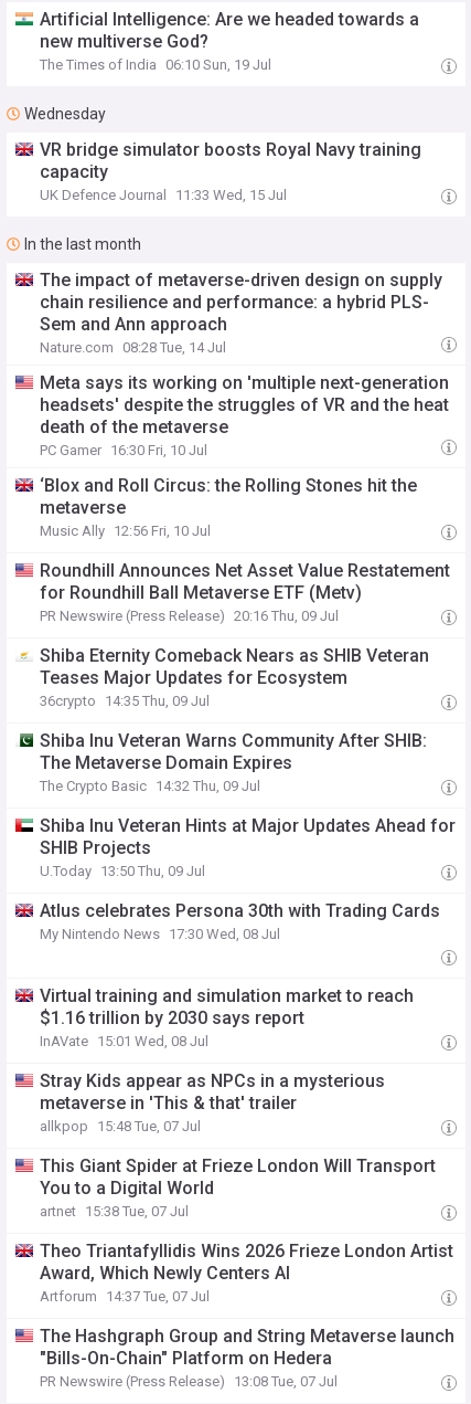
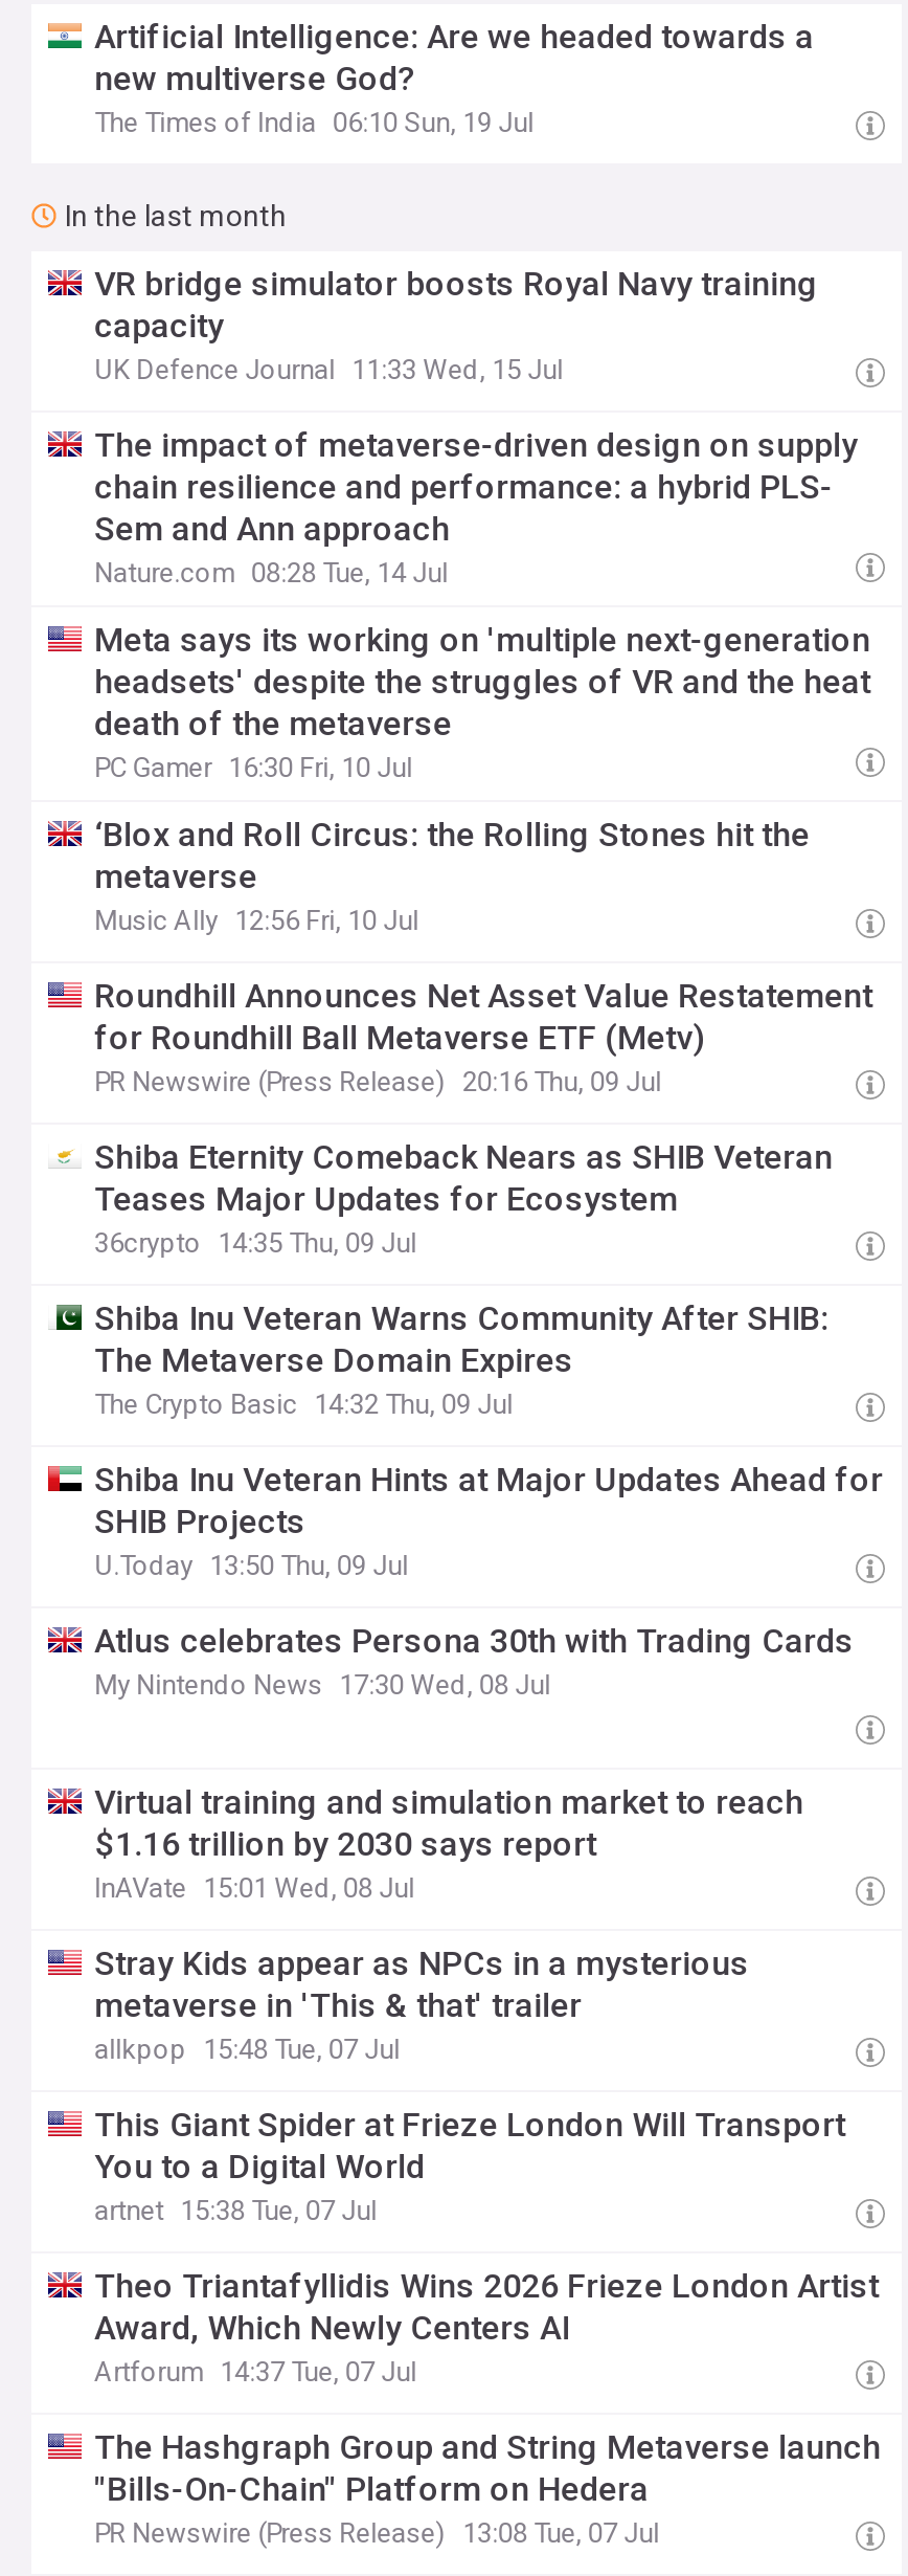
[24,105,106,123] Wednesday -> none
moved [24,235,141,253] -> [65,199,287,232]: In the last month

